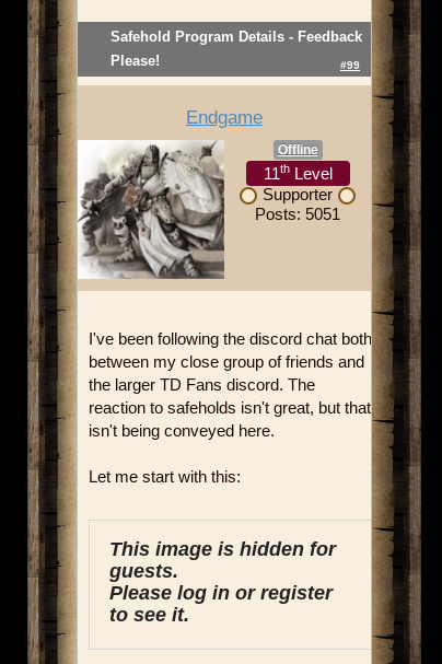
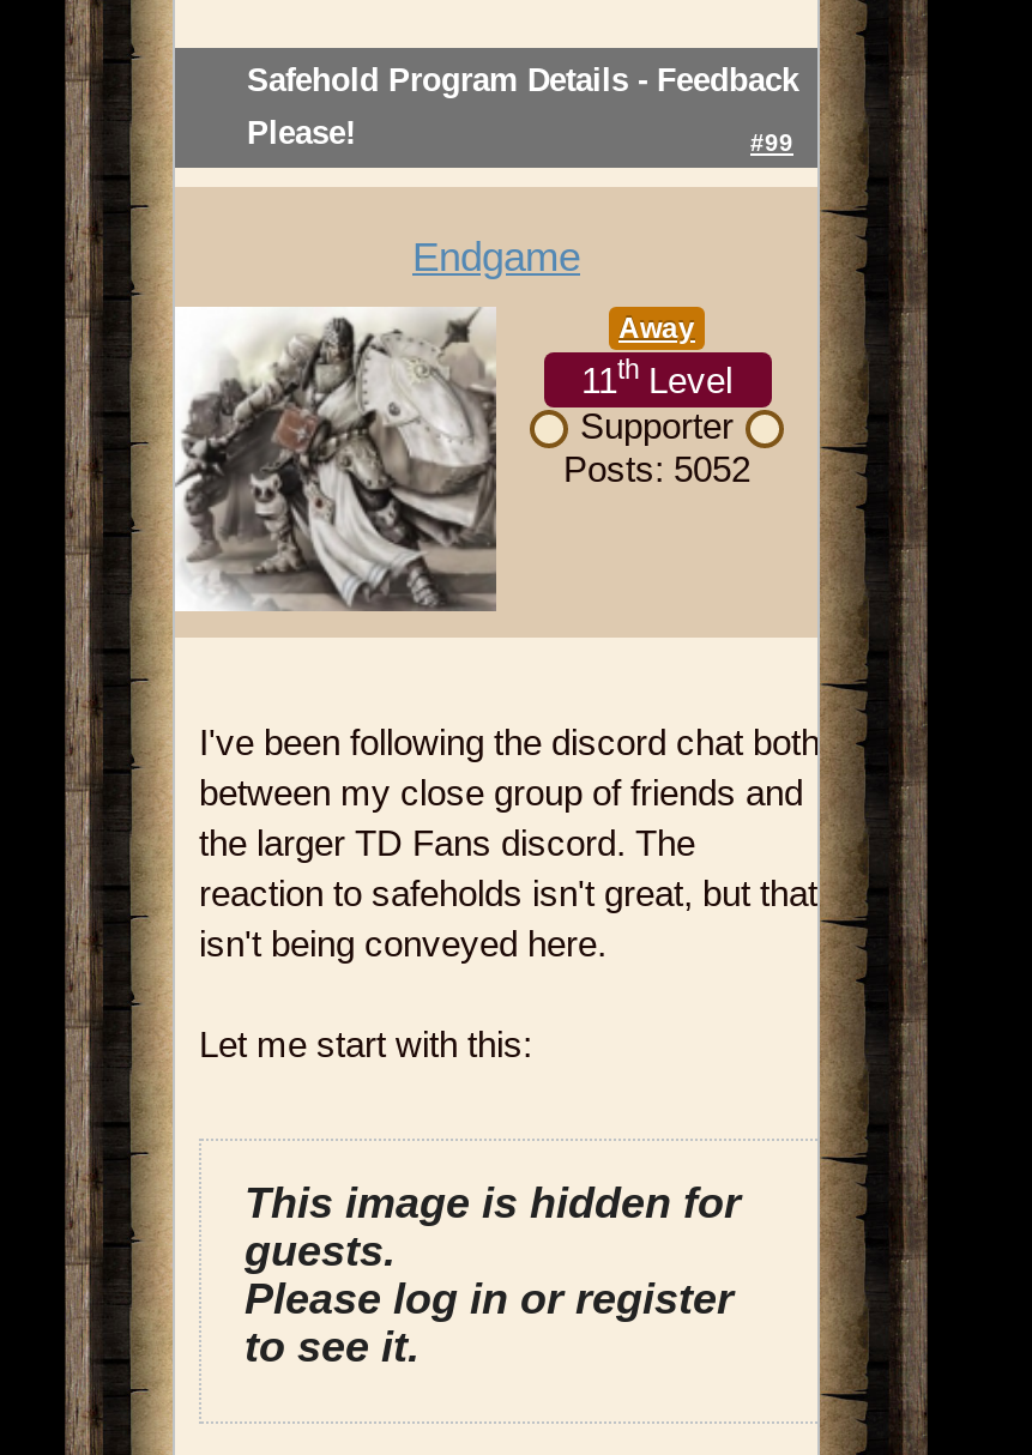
[277,142,318,157] Offline -> [618,310,695,344] Away
[255,204,340,223] Posts: 5051 -> [563,447,750,488] Posts: 5052

